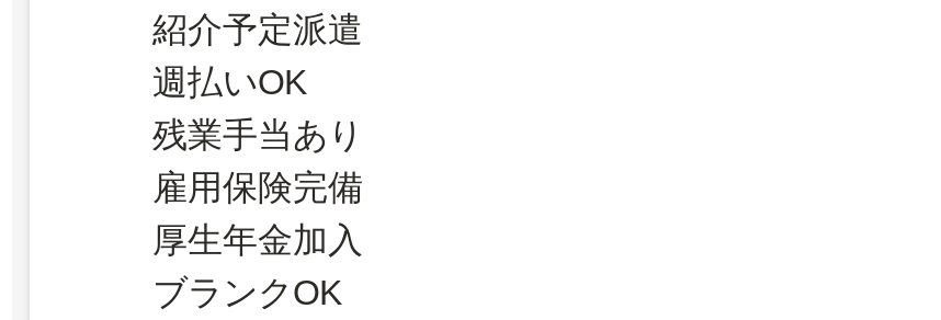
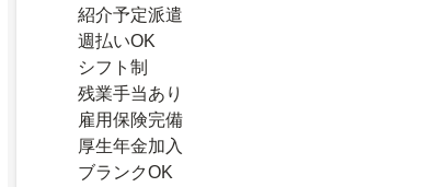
none -> [78,58,148,76] シフト制

